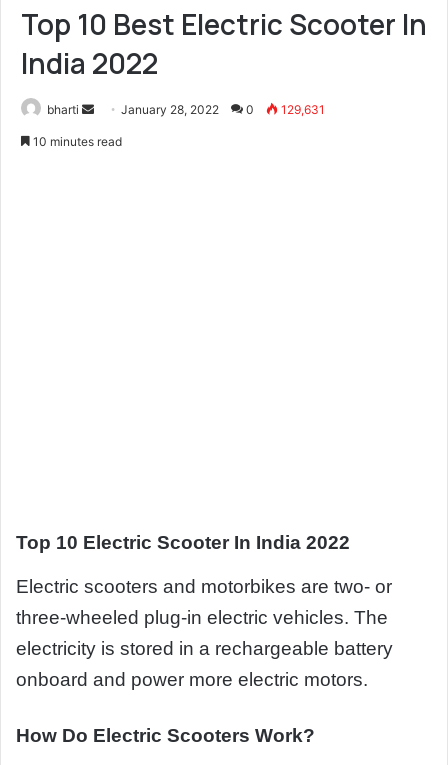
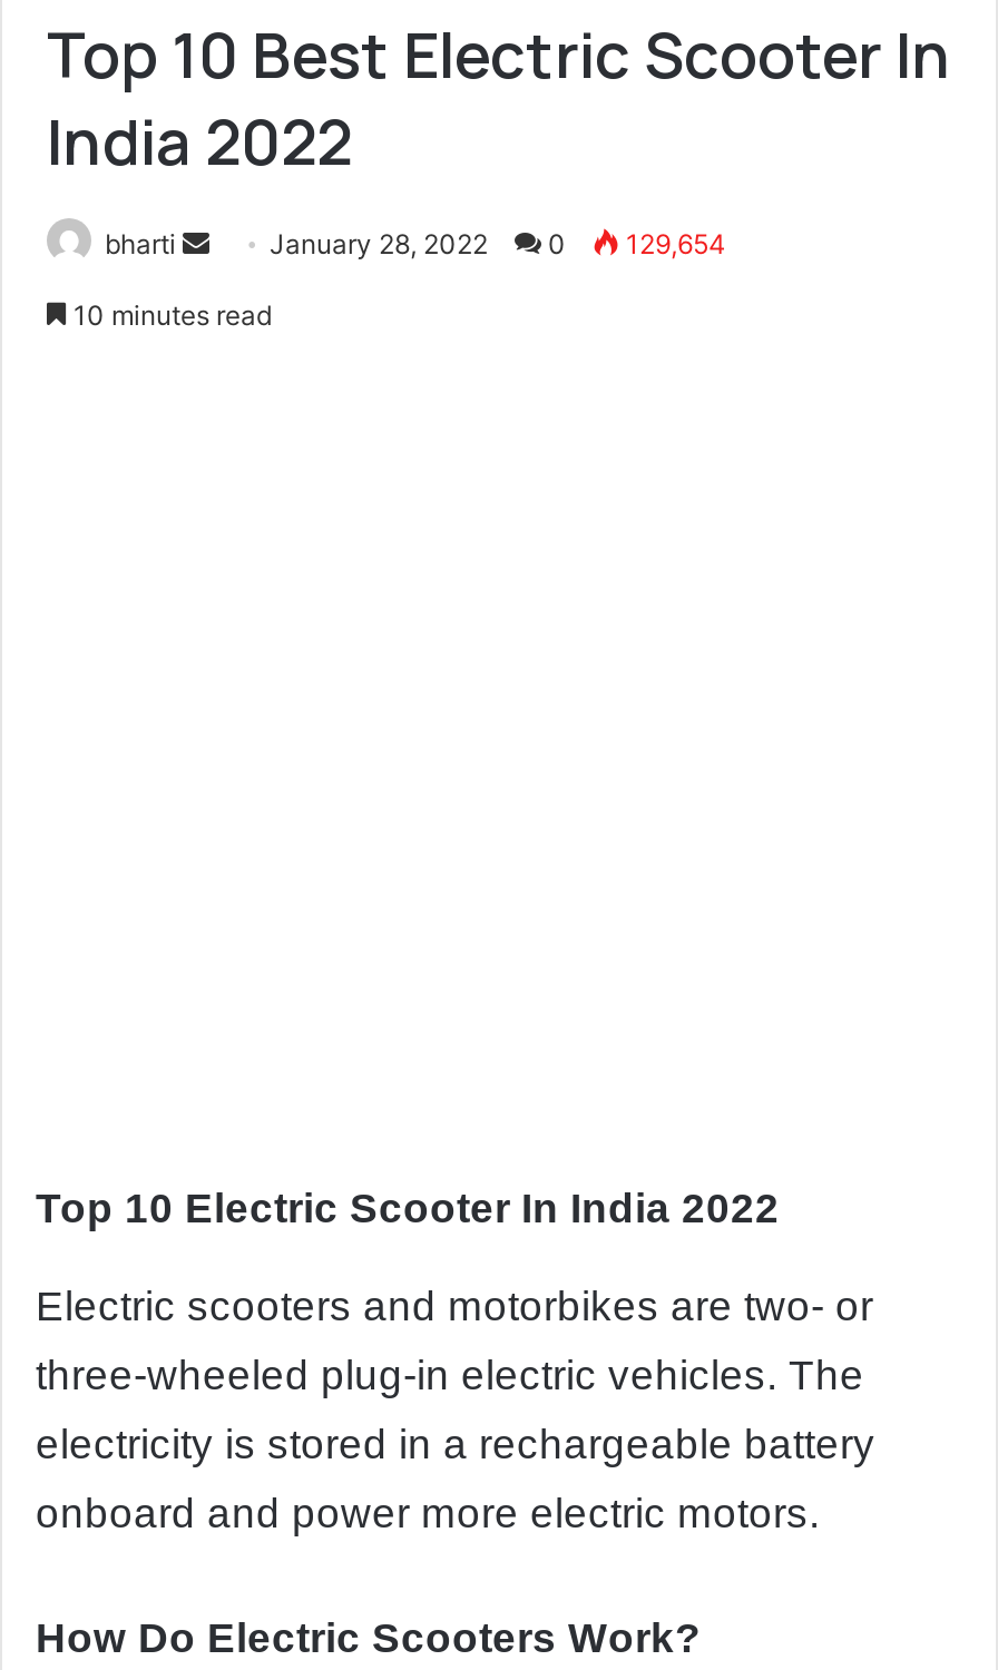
[278,102,325,117] 129,631 -> [619,227,726,261] 129,654

